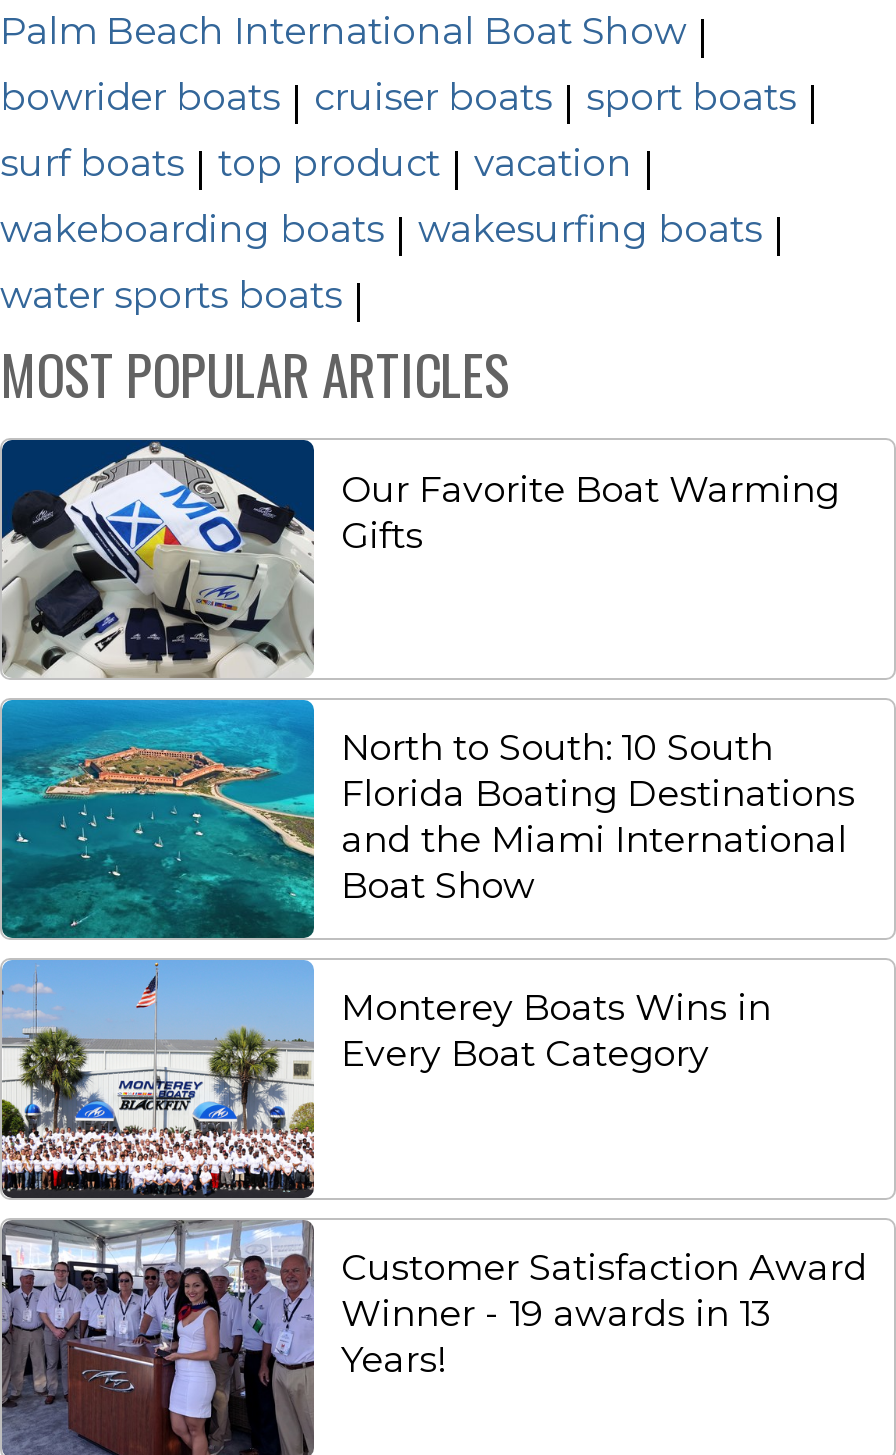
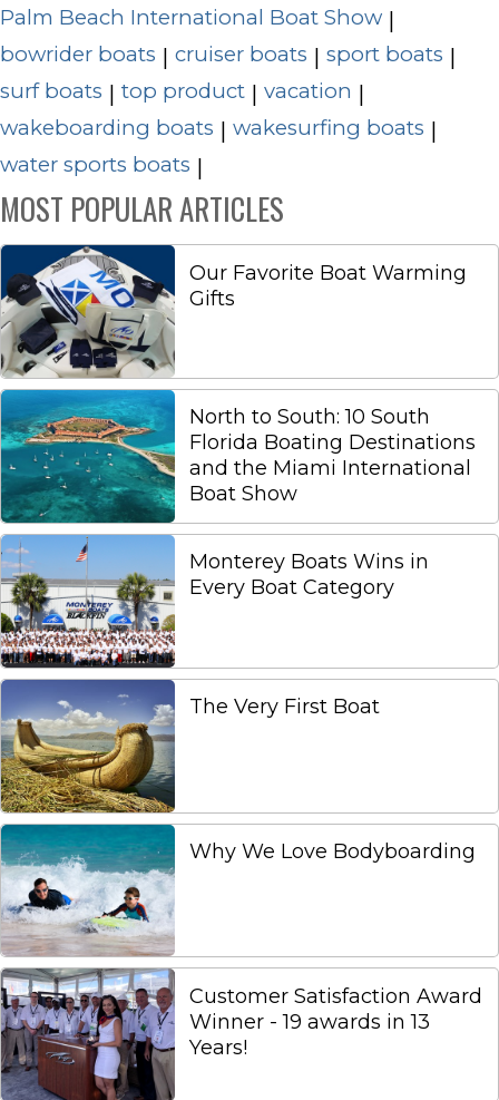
none -> [3,680,380,814] [image] | The Very First Boat
none -> [3,825,476,958] [image] | Why We Love Bodyboarding

